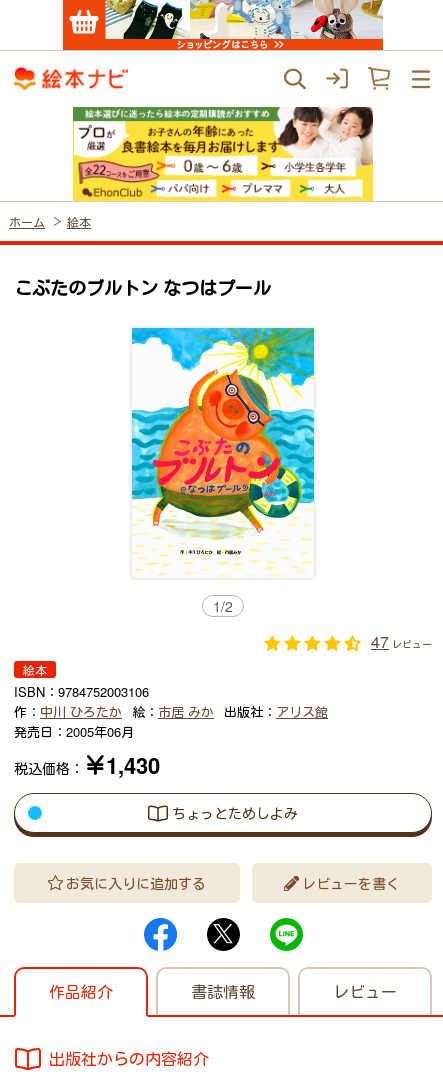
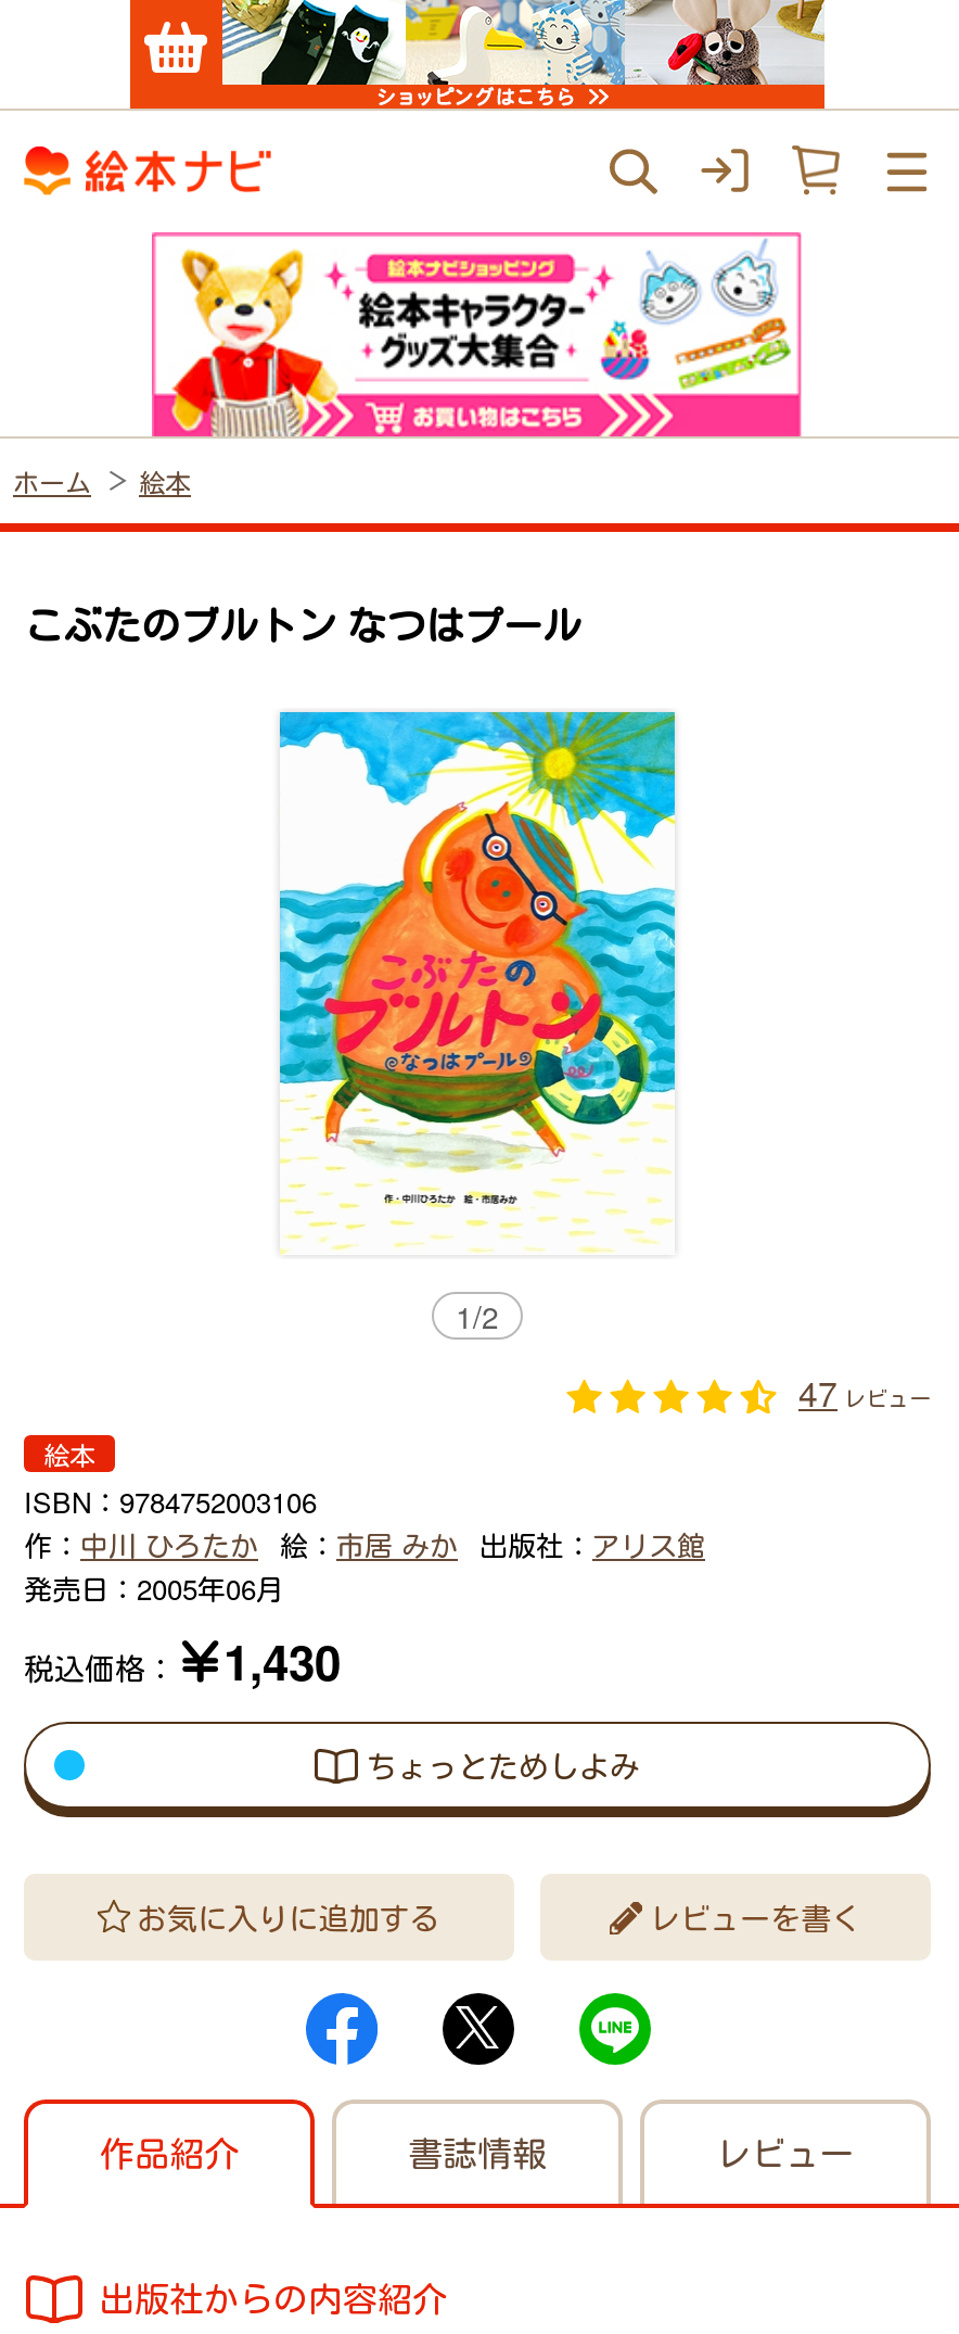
[72,106,374,202] [image] -> [150,230,803,439] [image]

